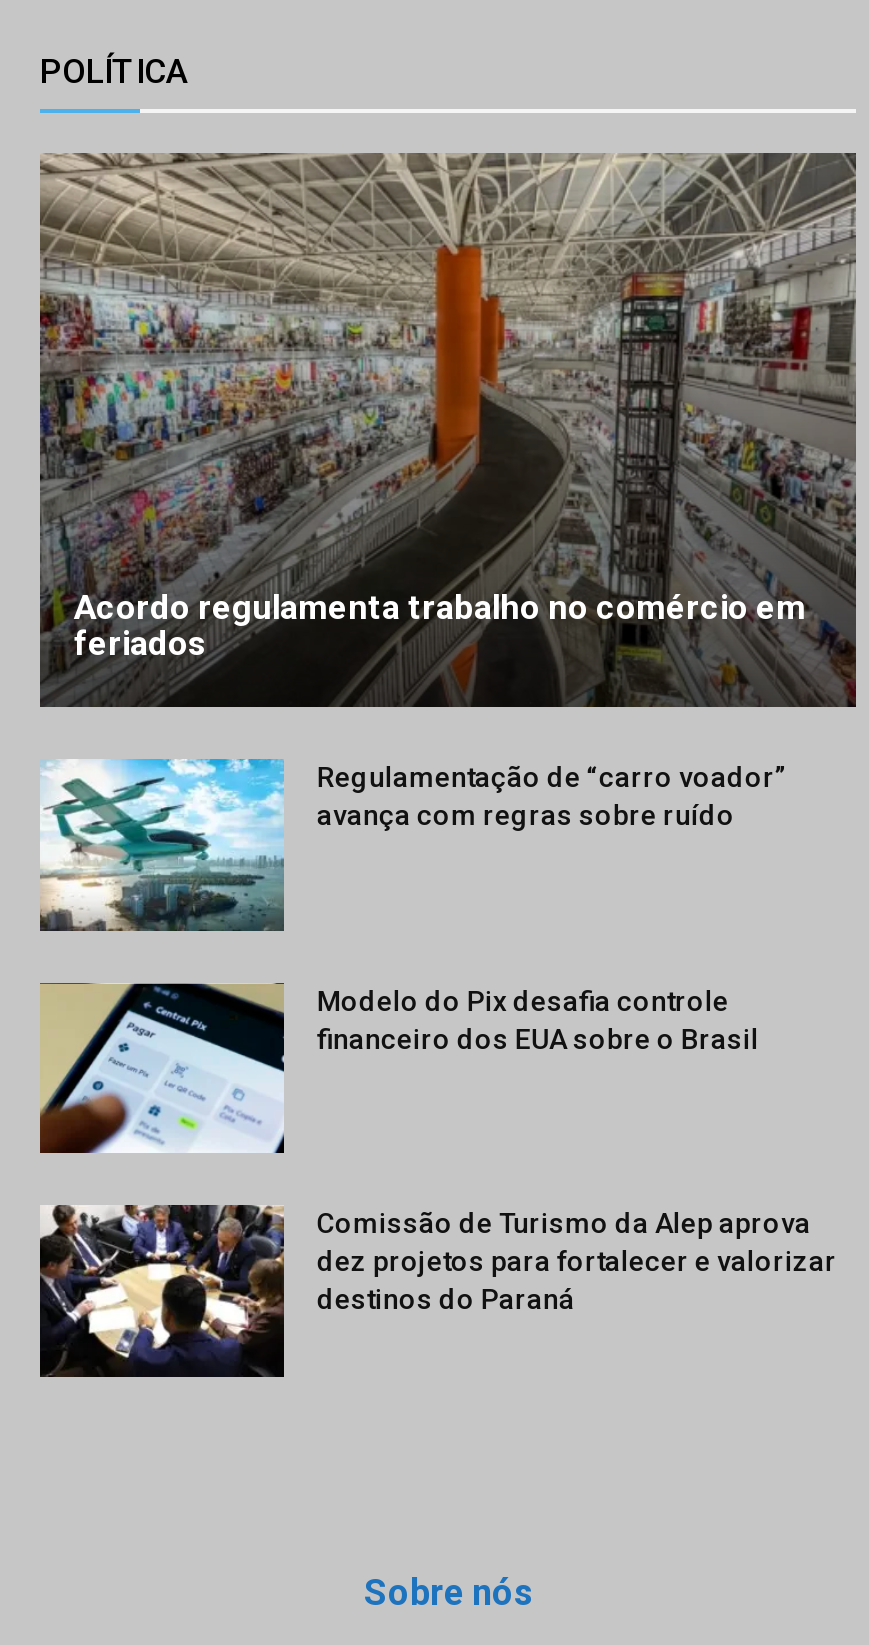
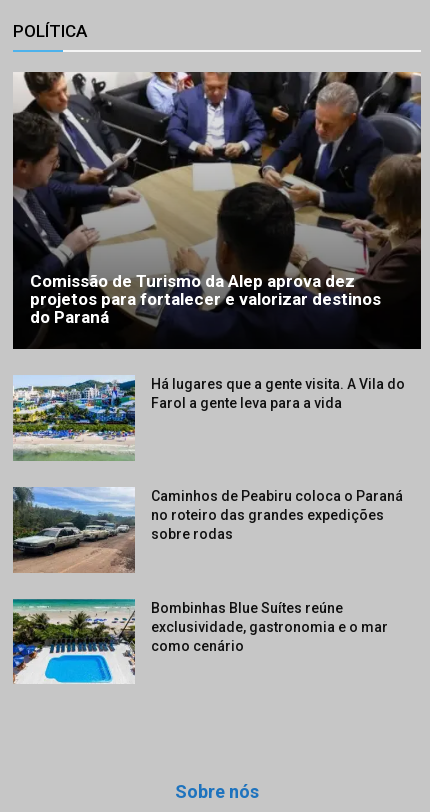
[38,150,858,708] [image] | Acordo regulamenta trabalho no comércio em | feriados -> [13,71,421,350] [image] | Comissão de Turismo da Alep aprova dez | projetos para fortalecer e valorizar destinos | do Paraná
[40,756,785,932] [image] | Regulamentação de “carro voador” | avança com regras sobre ruído -> [12,375,405,461] [image] | Há lugares que a gente visita. A Vila do | Farol a gente leva para a vida
[40,982,759,1154] [image] | Modelo do Pix desafia controle | financeiro dos EUA sobre o Brasil -> [12,487,403,574] [image] | Caminhos de Peabiru coloca o Paraná | no roteiro das grandes expedições | sobre rodas
[38,1204,837,1380] [image] | Comissão de Turismo da Alep aprova | dez projetos para fortalecer e valorizar | destinos do Paraná -> [12,598,388,685] [image] | Bombinhas Blue Suítes reúne | exclusividade, gastronomia e o mar | como cenário

